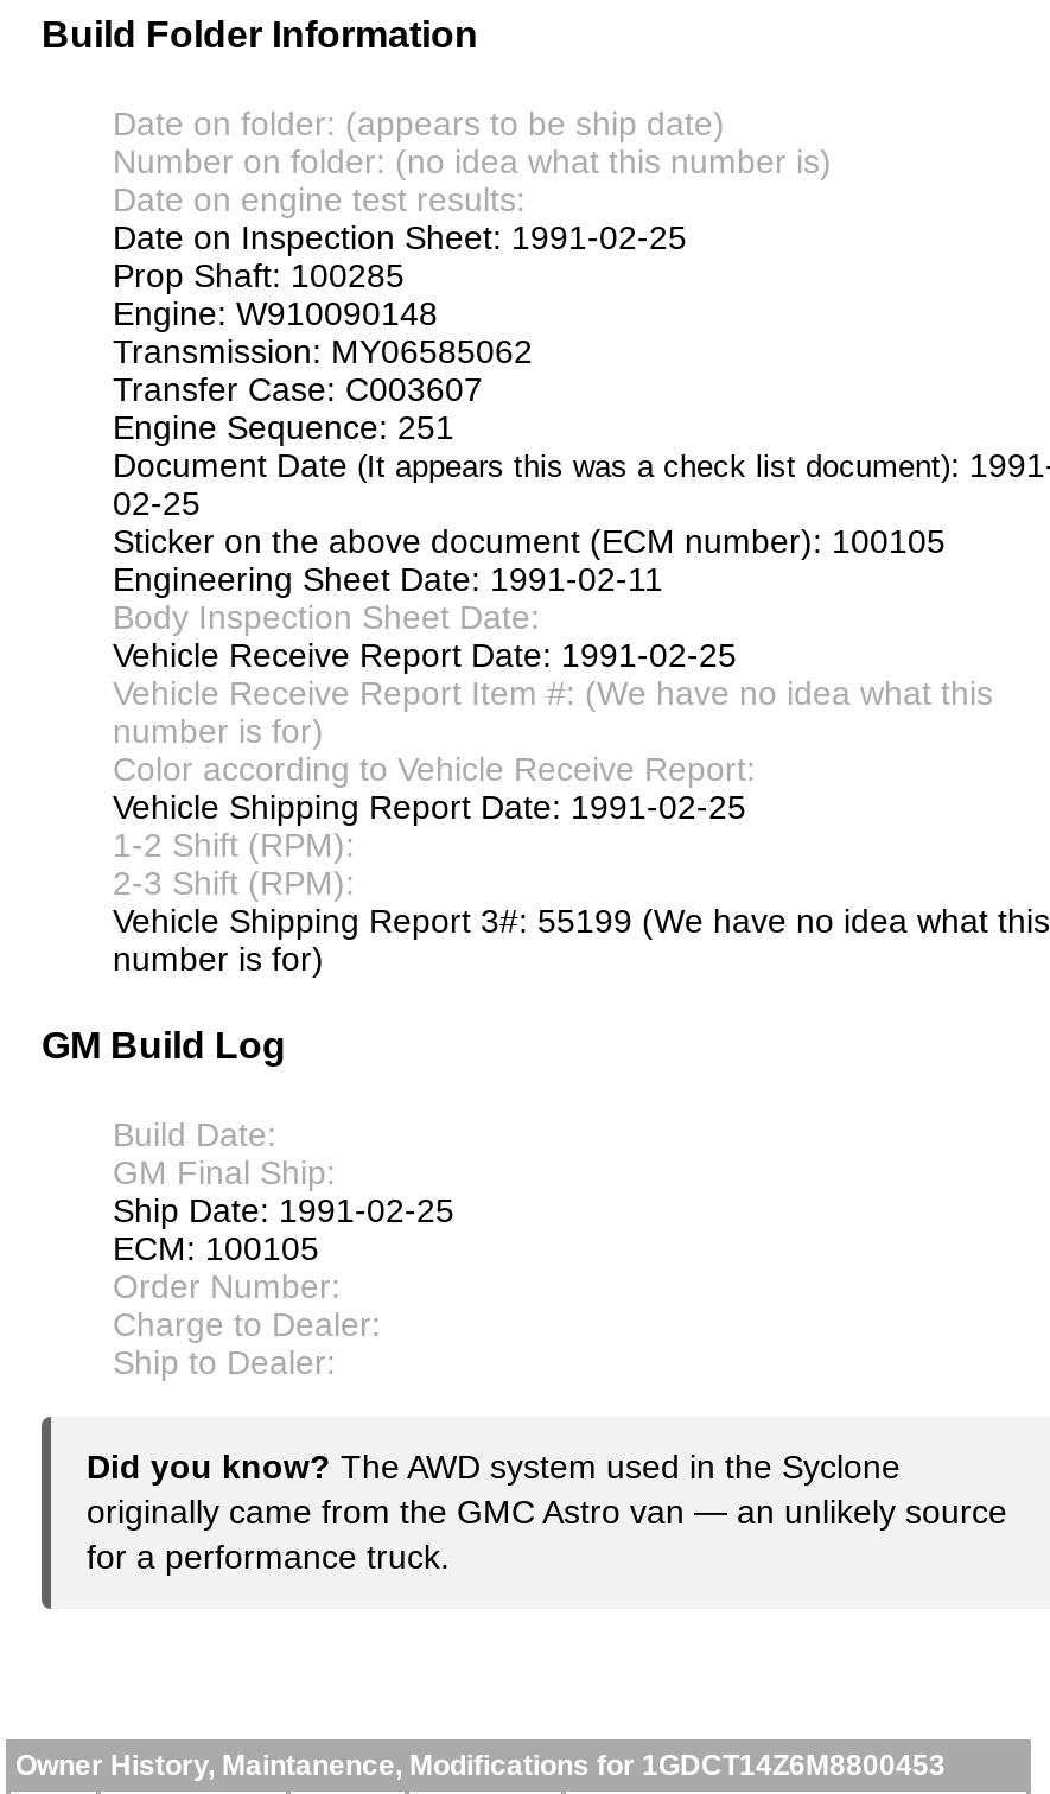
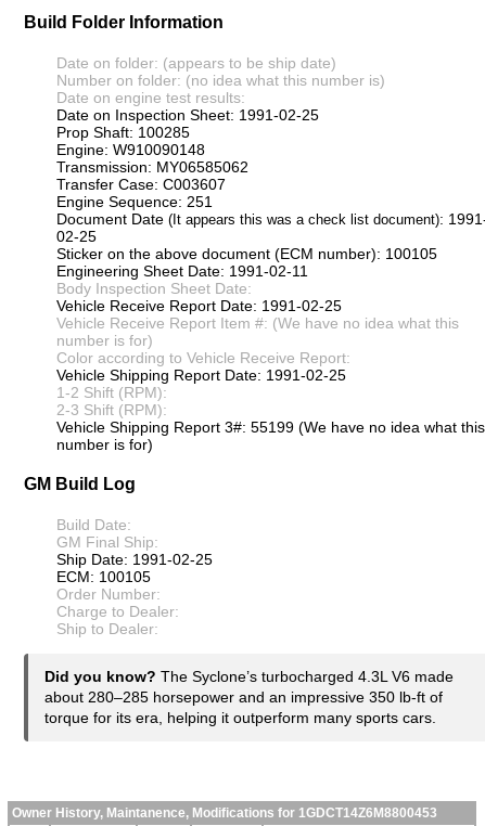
[87,1448,1007,1576] Did you know? The AWD system used in the Syclone | originally came from the GMC Astro van — an unlikely source | for a performance truck. -> [44,668,454,726] Did you know? The Syclone’s turbocharged 4.3L V6 made | about 280–285 horsepower and an impressive 350 lb-ft of | torque for its era, helping it outperform many sports cars.

